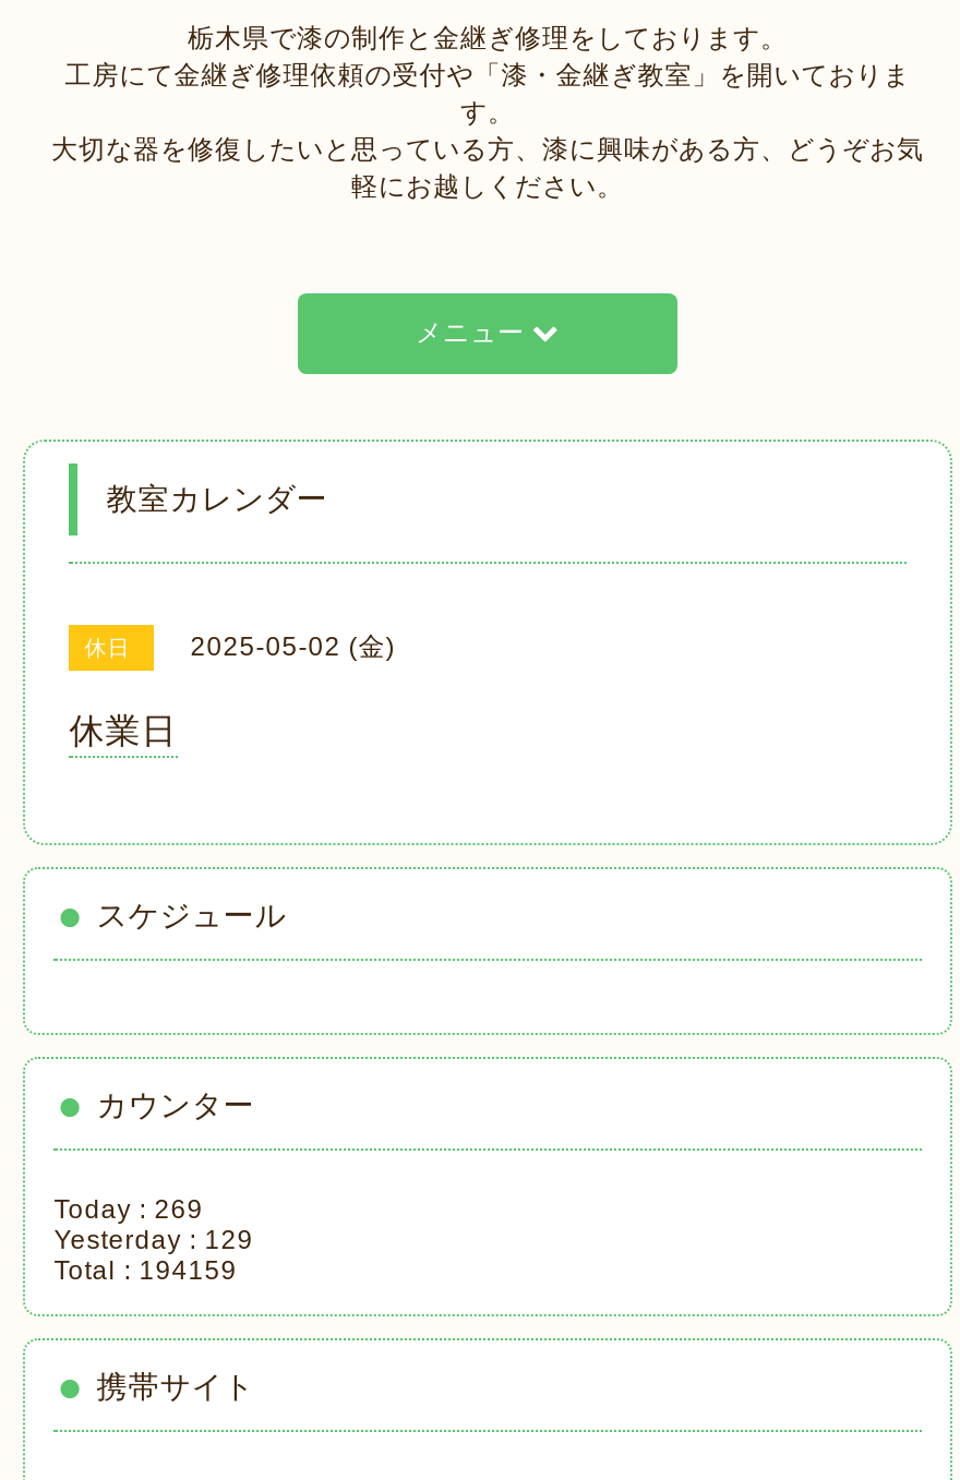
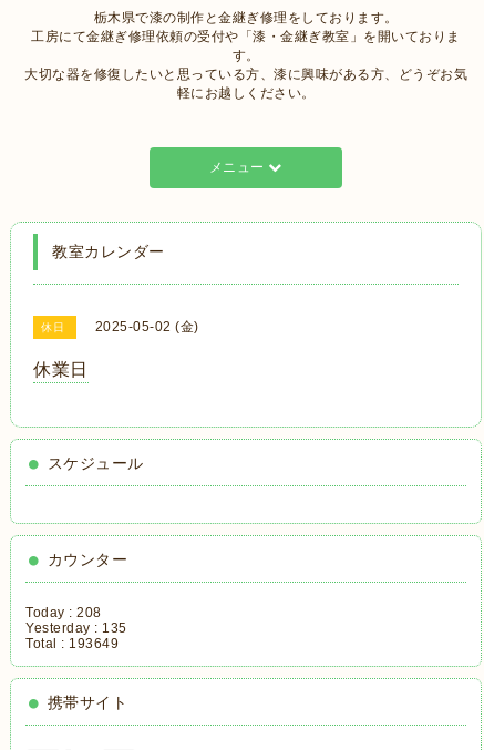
[54,1194,203,1225] Today : 269 -> [26,605,102,620] Today : 208
[54,1225,254,1255] Yesterday : 129 -> [26,620,127,636] Yesterday : 135
[54,1255,237,1286] Total : 194159 -> [26,636,119,651] Total : 193649

